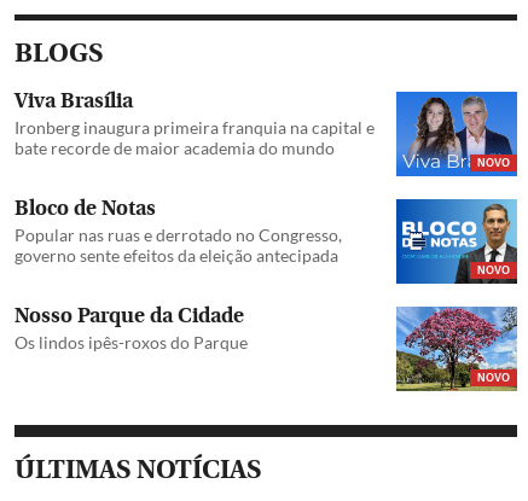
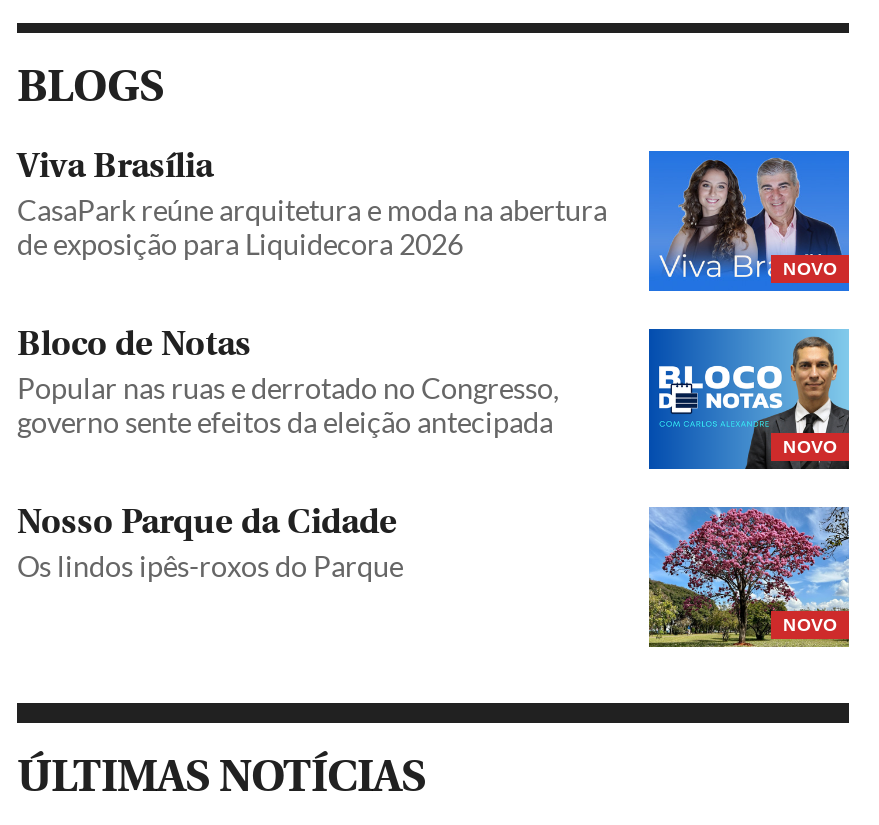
[14,117,375,158] Ironberg inaugura primeira franquia na capital e | bate recorde de maior academia do mundo -> [17,192,607,260] CasaPark reúne arquitetura e moda na abertura | de exposição para Liquidecora 2026

